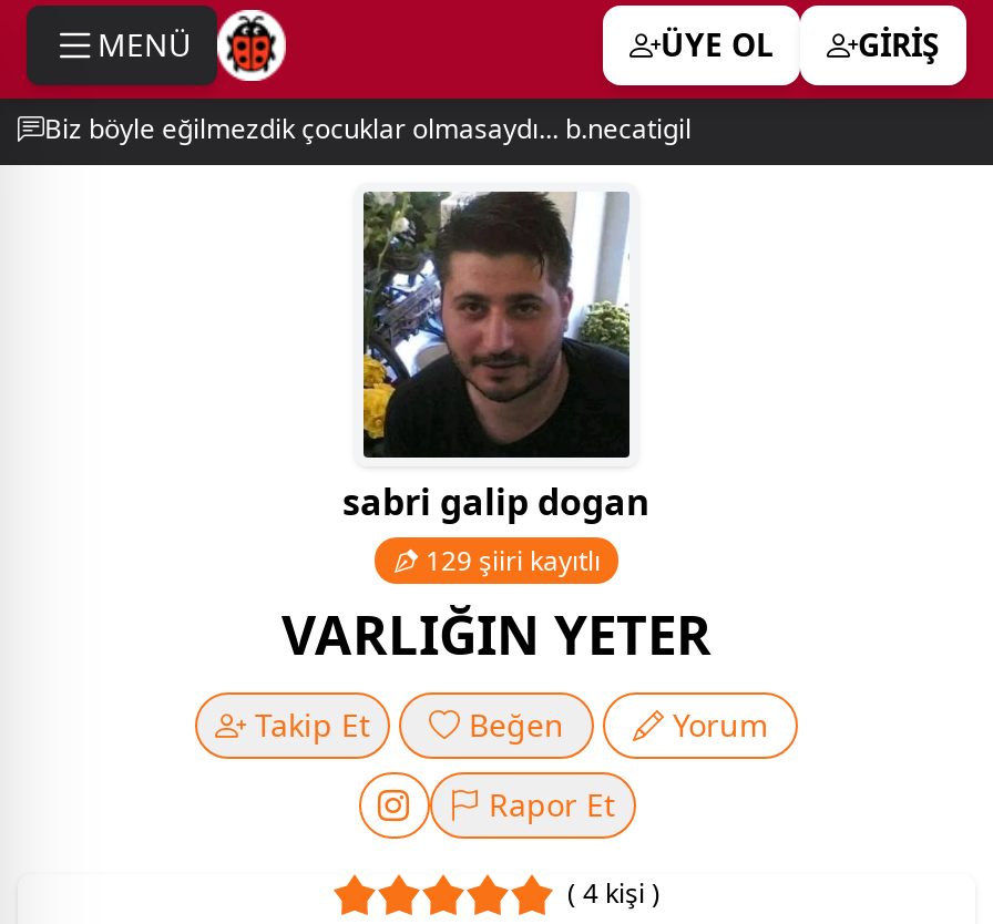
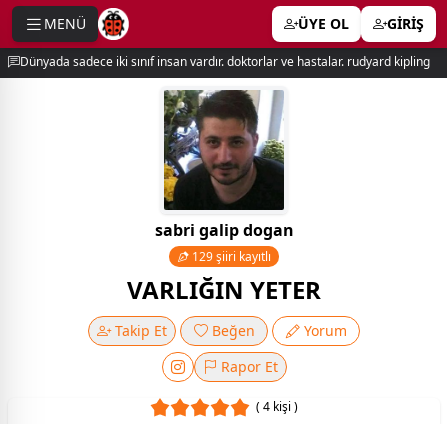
[44,110,692,147] Biz böyle eğilmezdik çocuklar olmasaydı... b.necatigil -> [20,53,430,70] Dünyada sadece iki sınıf insan vardır. doktorlar ve hastalar. rudyard kipling

